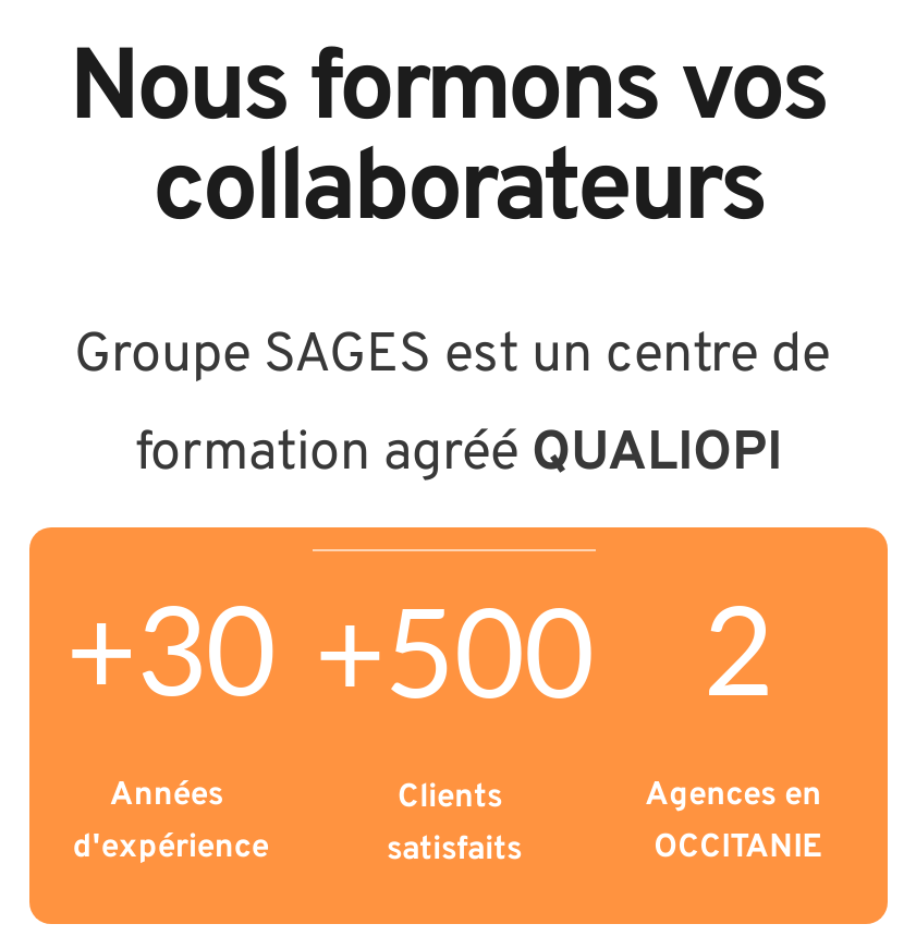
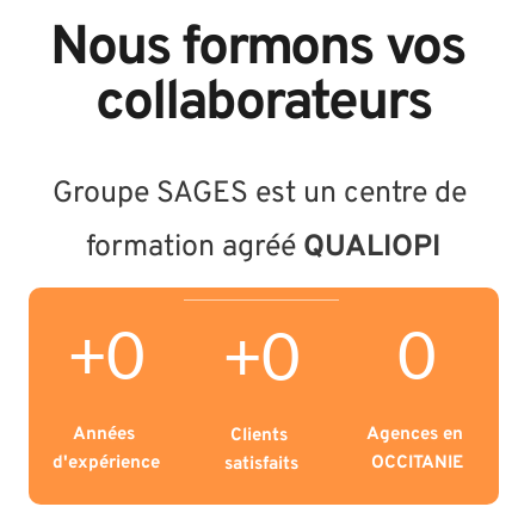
[66,574,275,720] +30 -> [68,313,144,393] +0
[315,577,594,723] +500 -> [223,314,300,394] +0
[703,574,772,720] 2 -> [398,313,436,393] 0

